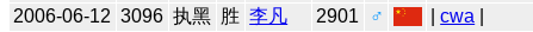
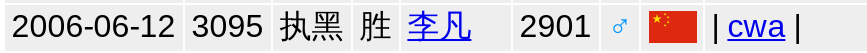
[13,5,288,26] 2006-06-12 3096 执黑 胜 李凡 -> [11,8,471,42] 2006-06-12 3095 执黑 胜 李凡

